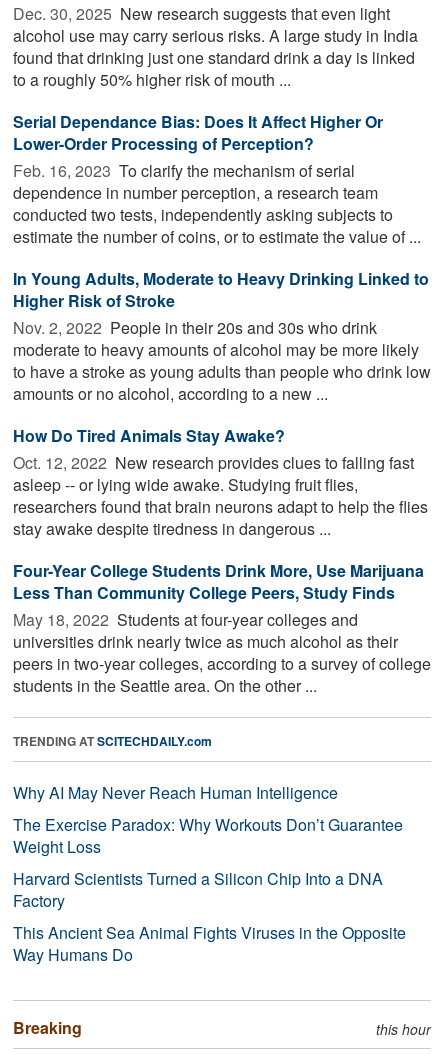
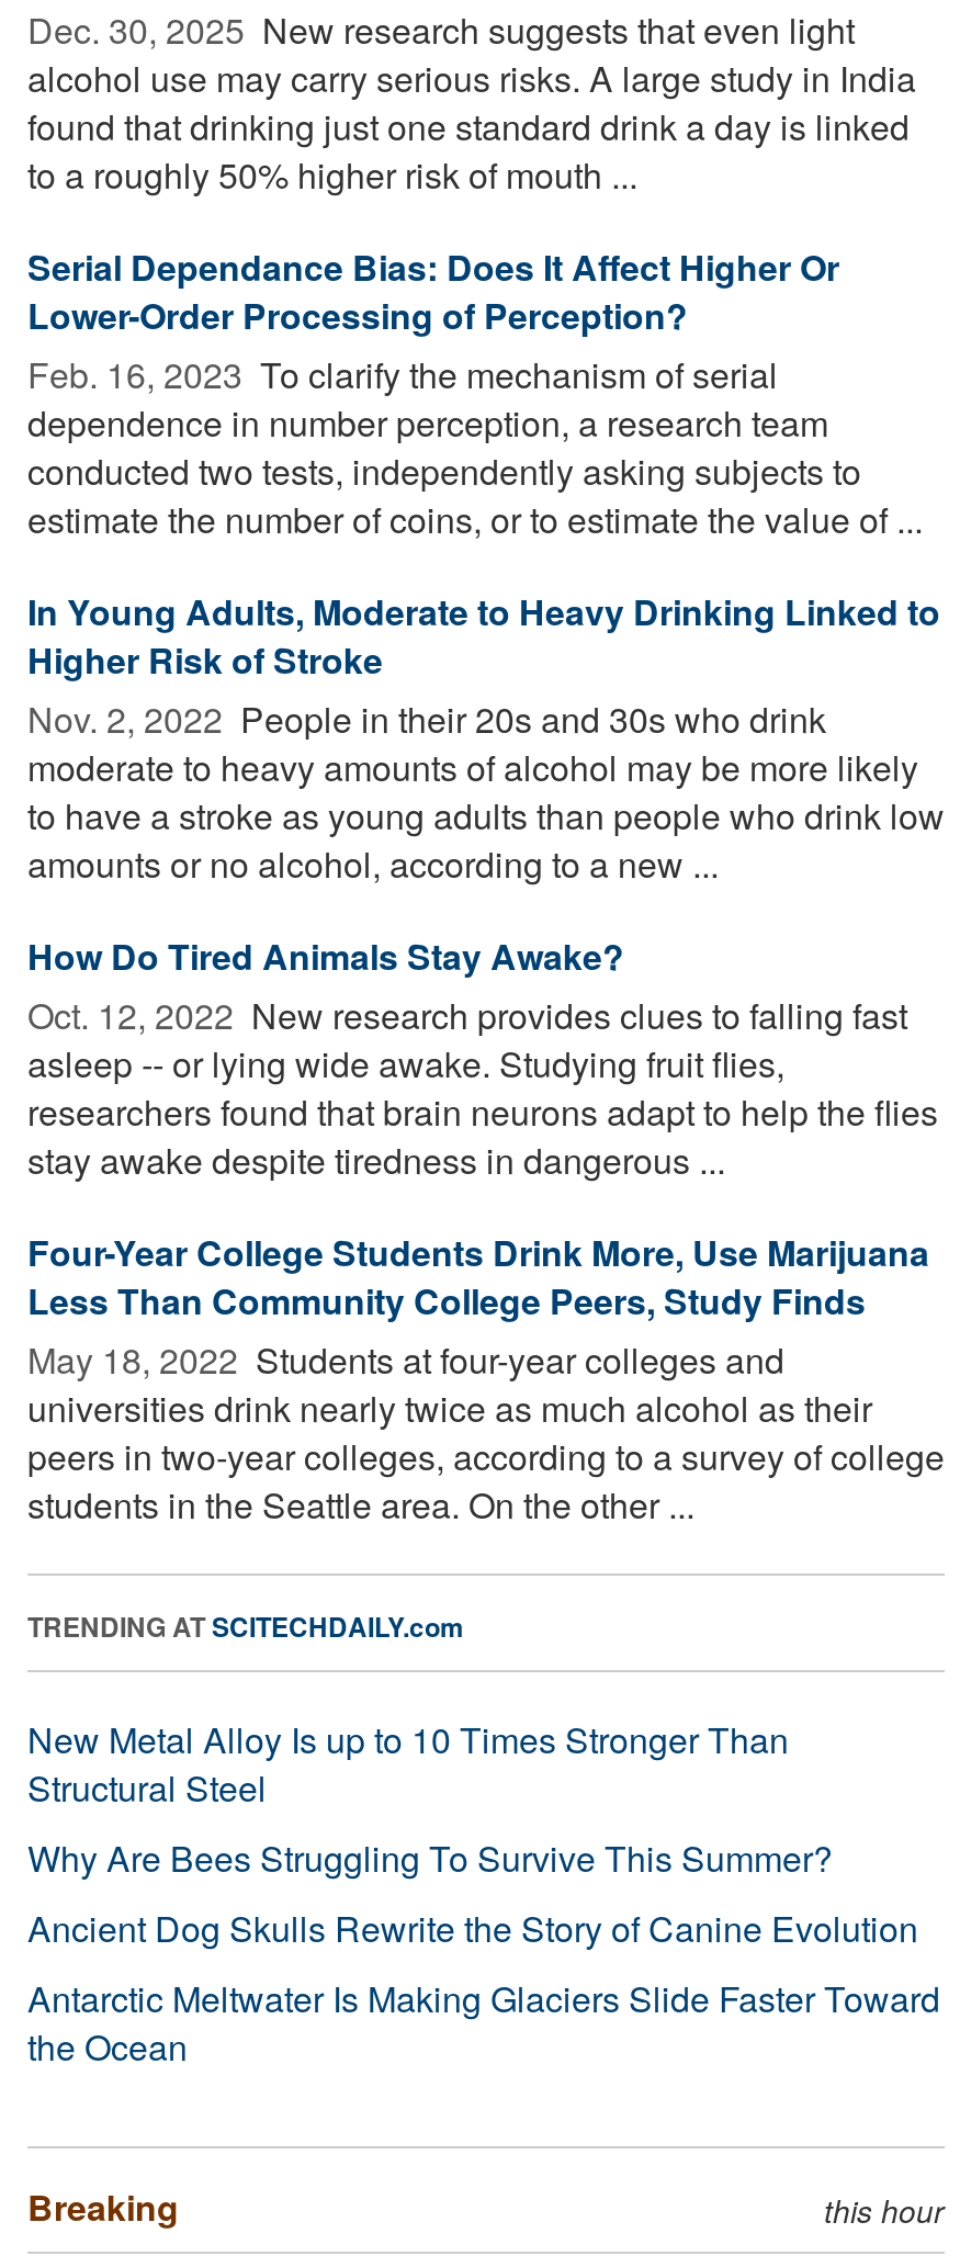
[13,781,406,966] Why AI May Never Reach Human Intelligence | The Exercise Paradox: Why Workouts Don’t Guarantee | Weight Loss | Harvard Scientists Turned a Silicon Chip Into a DNA | Factory | This Ancient Sea Animal Fights Viruses in the Opposite | Way Humans Do -> [27,1714,940,2071] New Metal Alloy Is up to 10 Times Stronger Than | Structural Steel | Why Are Bees Struggling To Survive This Summer? | Ancient Dog Skulls Rewrite the Story of Canine Evolution | Antarctic Meltwater Is Making Glaciers Slide Faster Toward | the Ocean

